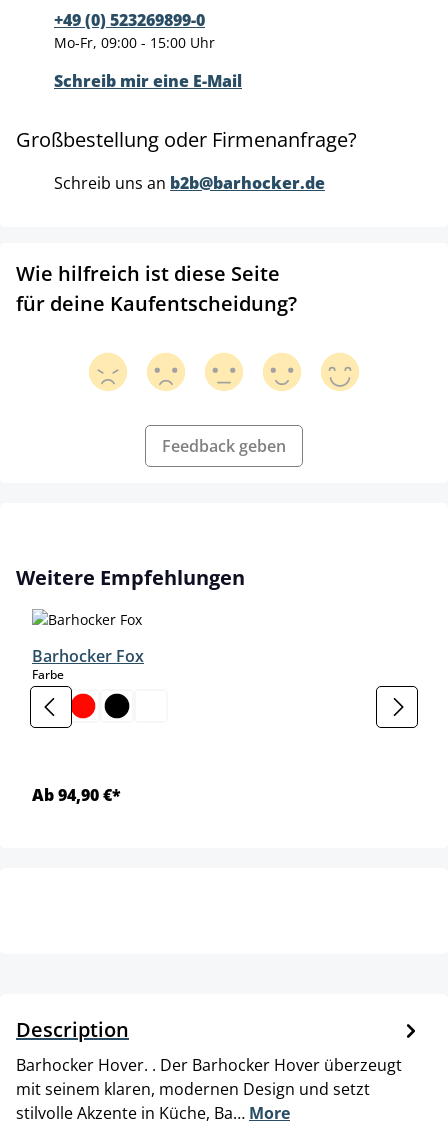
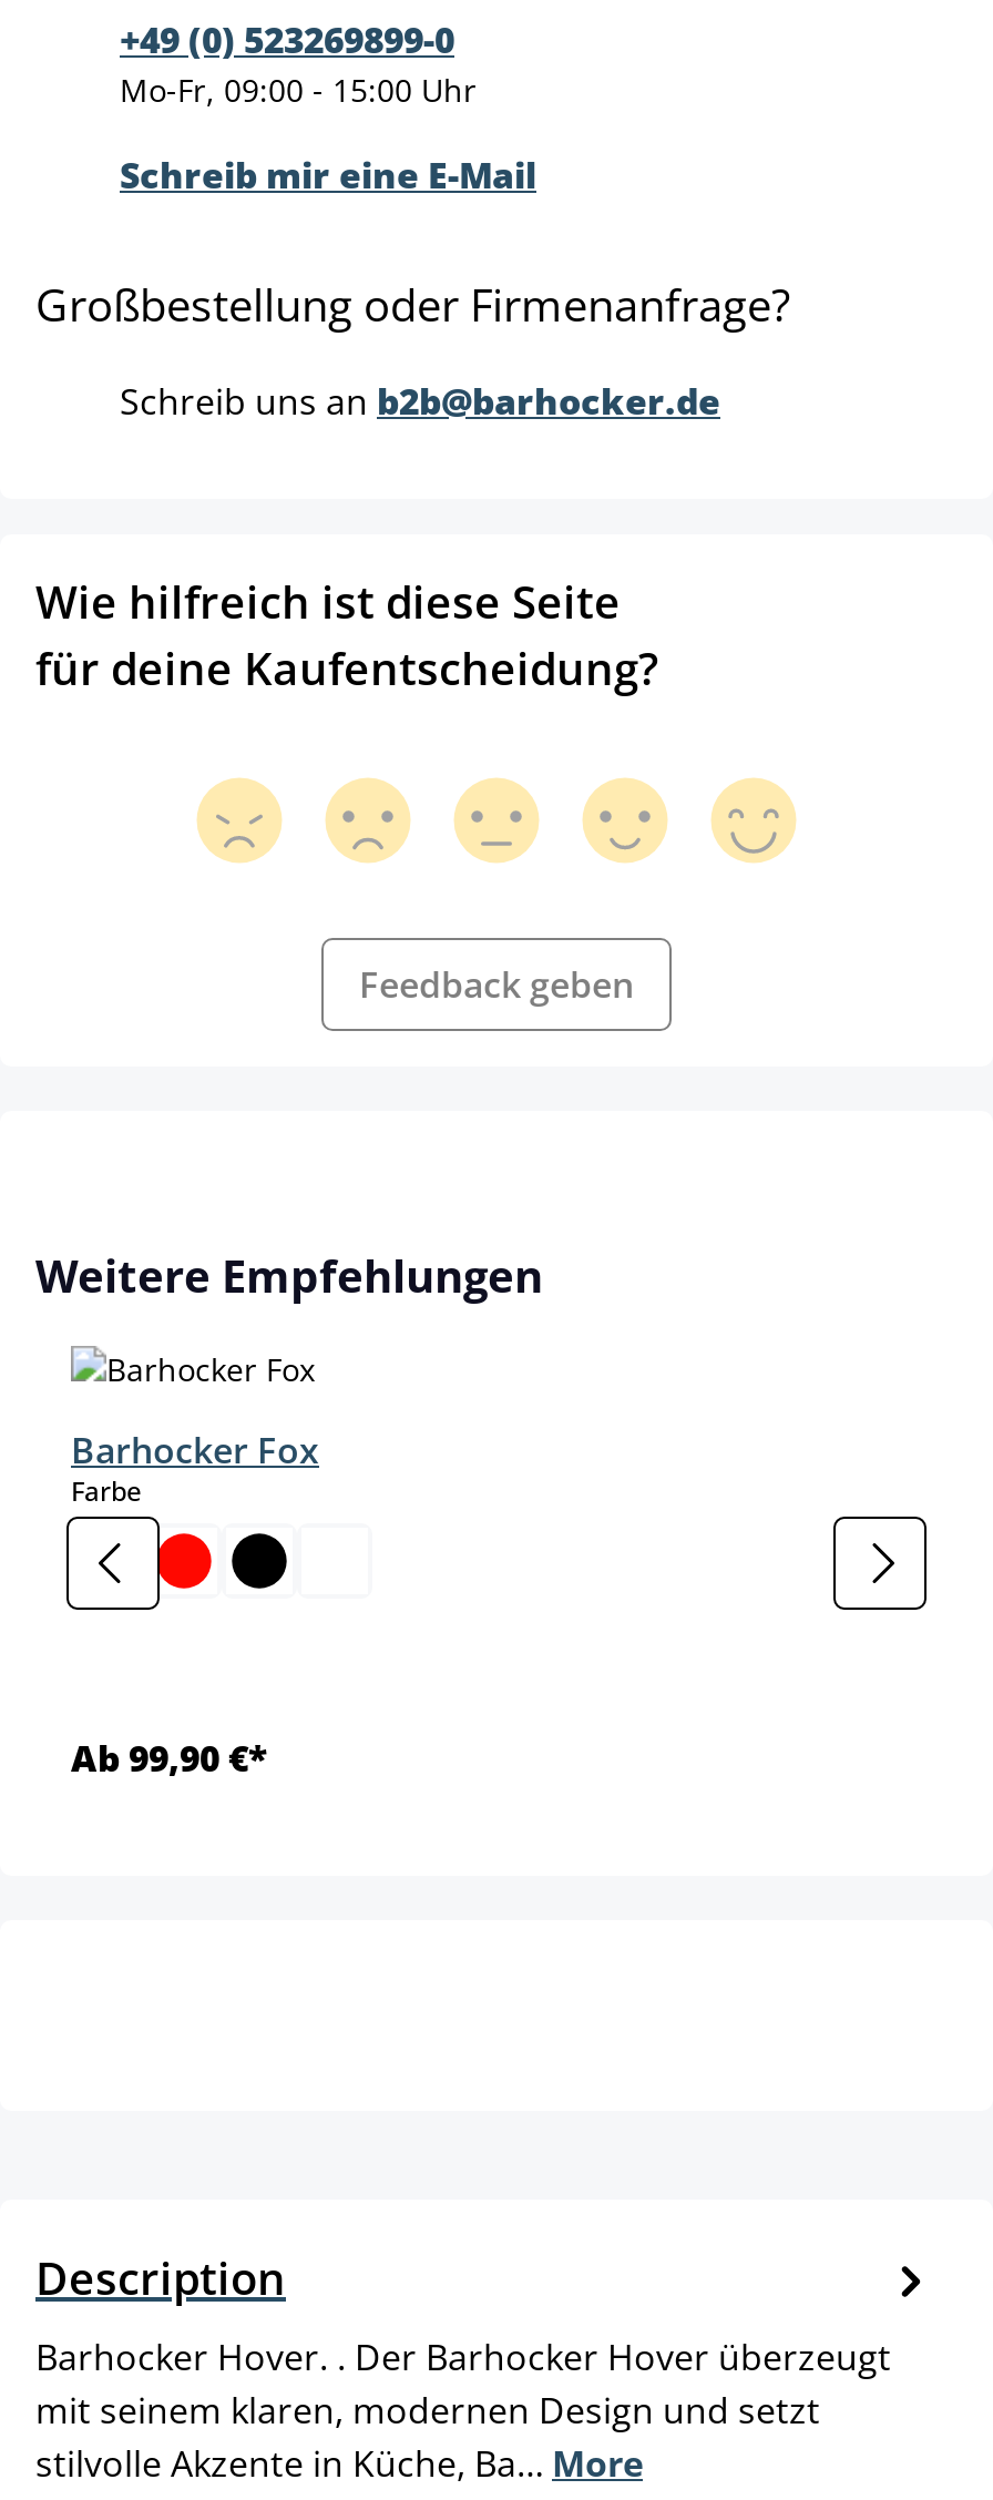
[32,784,121,806] Ab 94,90 €* -> [71,1733,268,1782] Ab 99,90 €*

